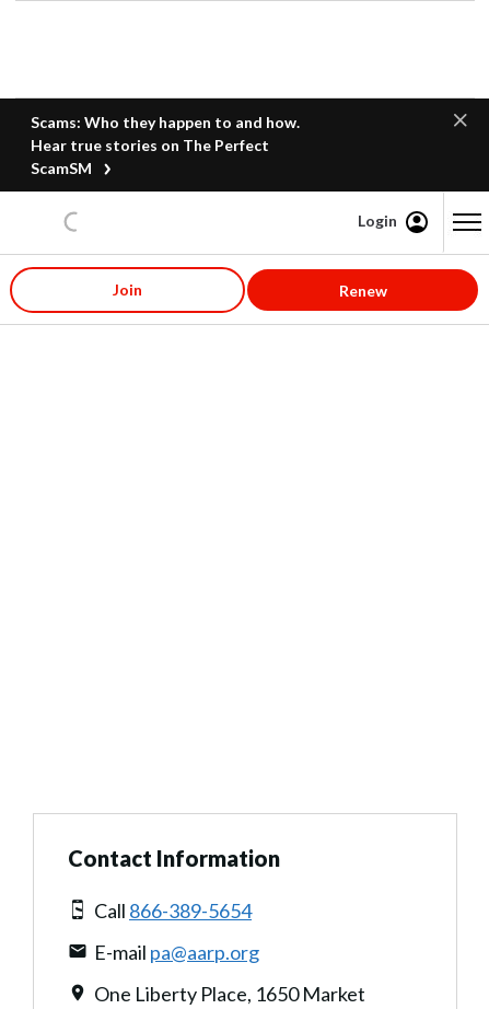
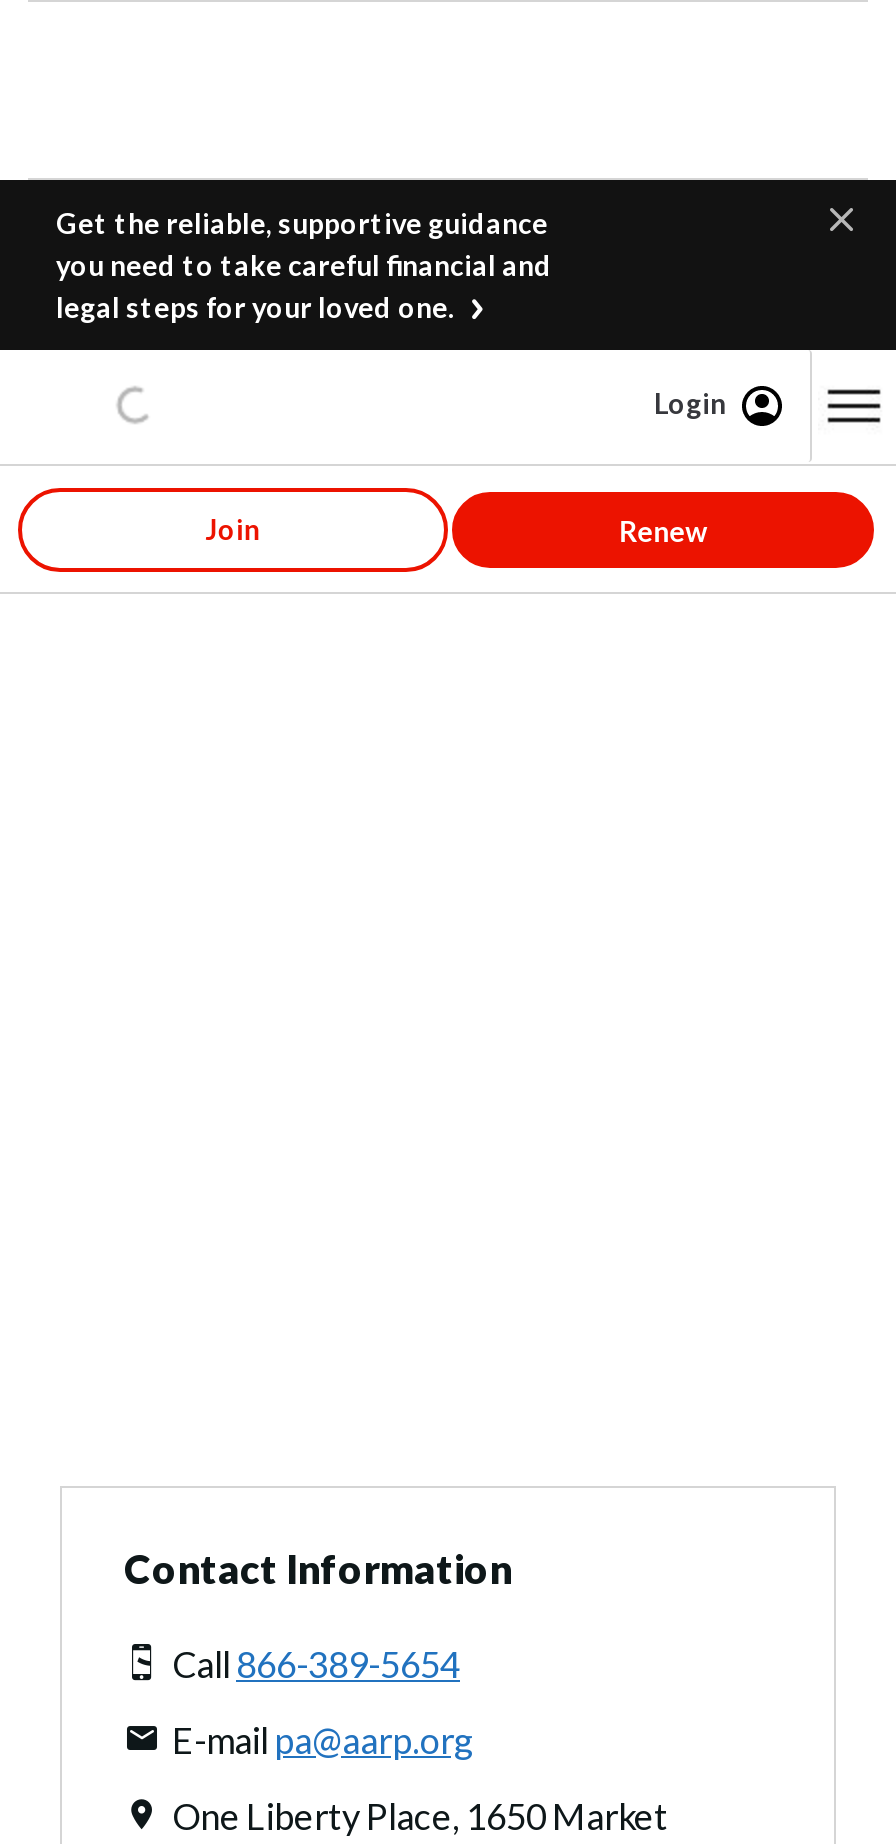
[31,113,300,177] Scams: Who they happen to and how. | Hear true stories on The Perfect | ScamSM -> [56,206,552,324] Get the reliable, supportive guidance | you need to take careful financial and | legal steps for your loved one.

